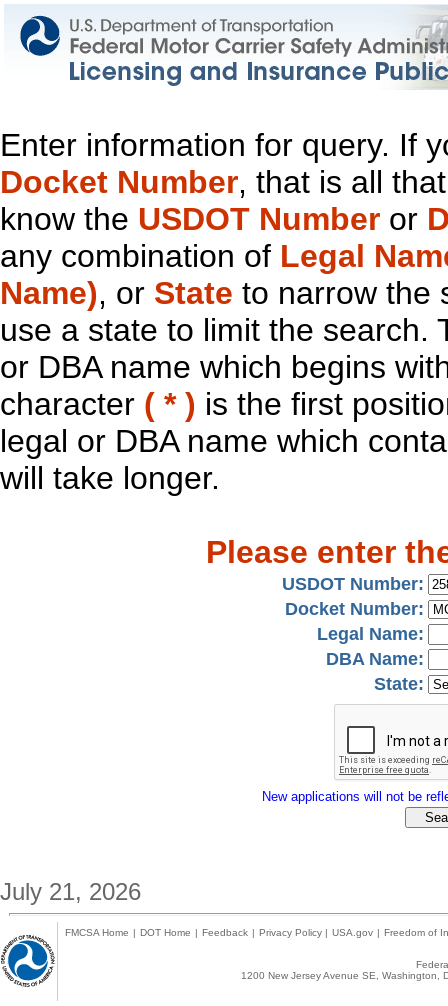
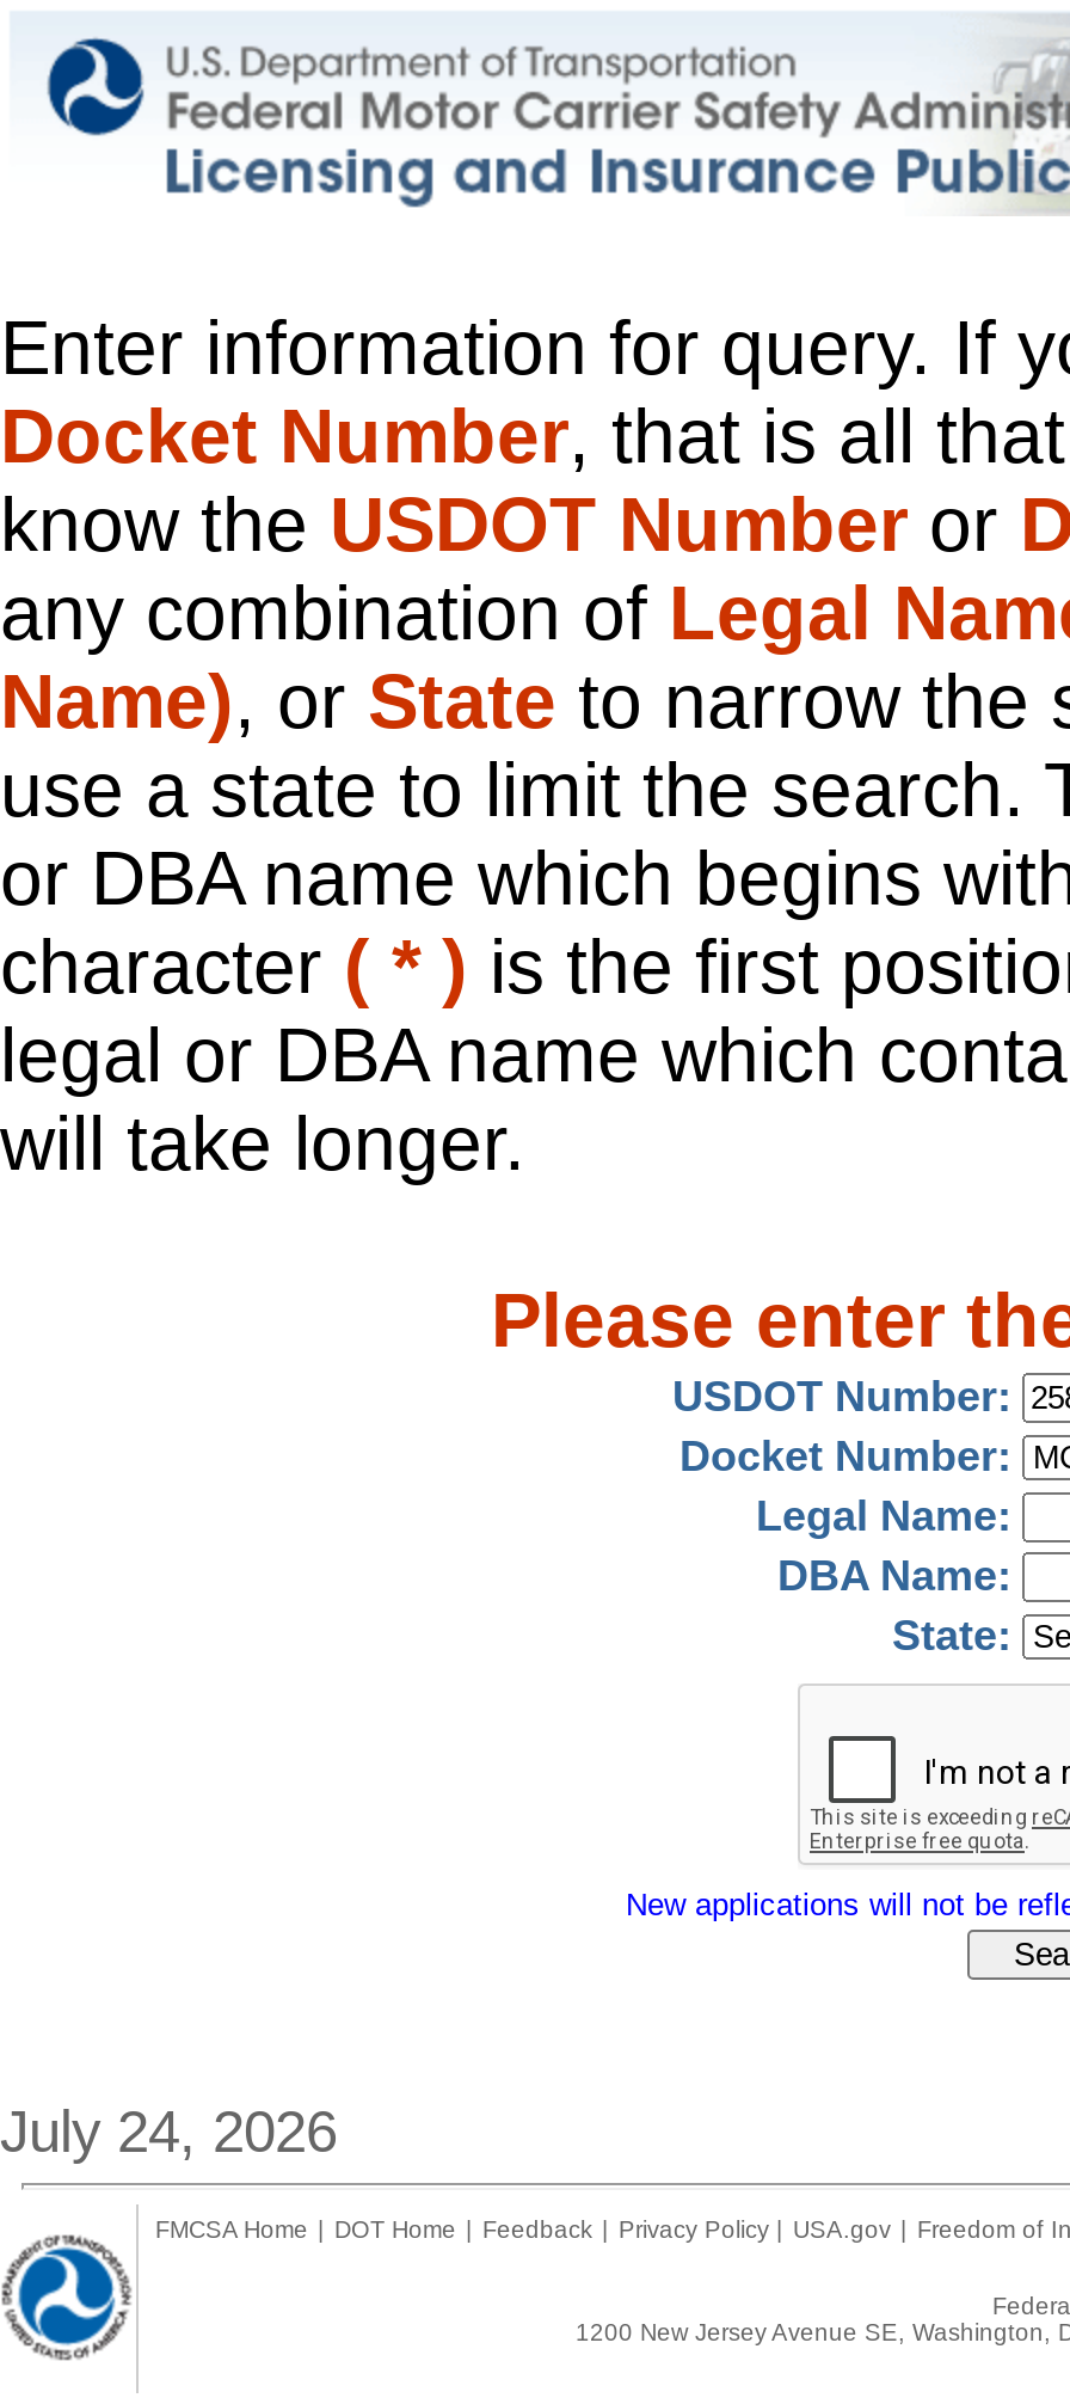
[0,878,141,905] July 21, 2026 -> [0,2099,337,2164] July 24, 2026

